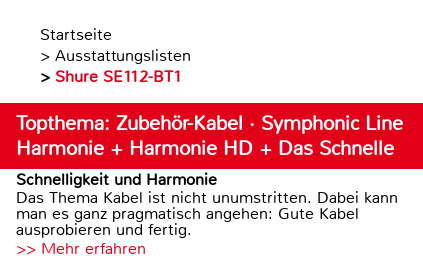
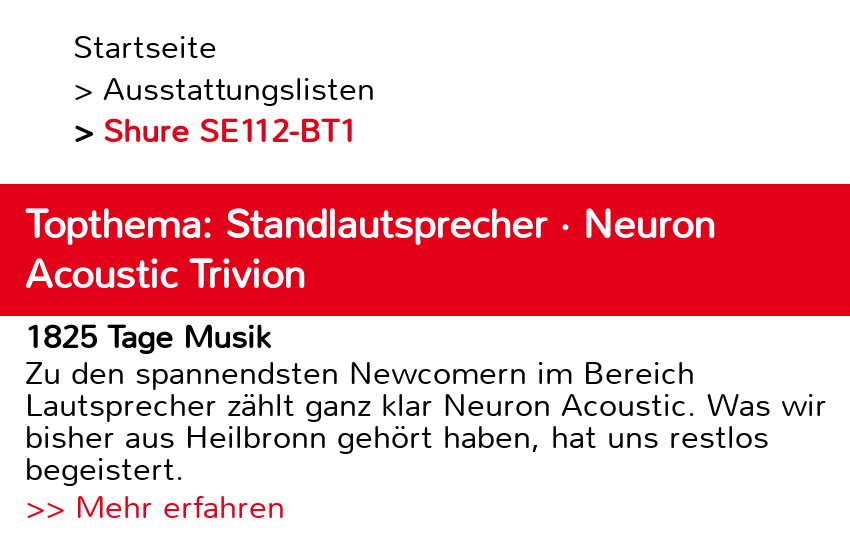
[16,111,403,240] Topthema: Zubehör-Kabel · Symphonic Line | Harmonie + Harmonie HD + Das Schnelle | Schnelligkeit und Harmonie | Das Thema Kabel ist nicht unumstritten. Dabei kann | man es ganz pragmatisch angehen: Gute Kabel | ausprobieren und fertig. -> [25,200,827,490] Topthema: Standlautsprecher · Neuron | Acoustic Trivion | 1825 Tage Musik | Zu den spannendsten Newcomern im Bereich | Lautsprecher zählt ganz klar Neuron Acoustic. Was wir | bisher aus Heilbronn gehört haben, hat uns restlos | begeistert.

